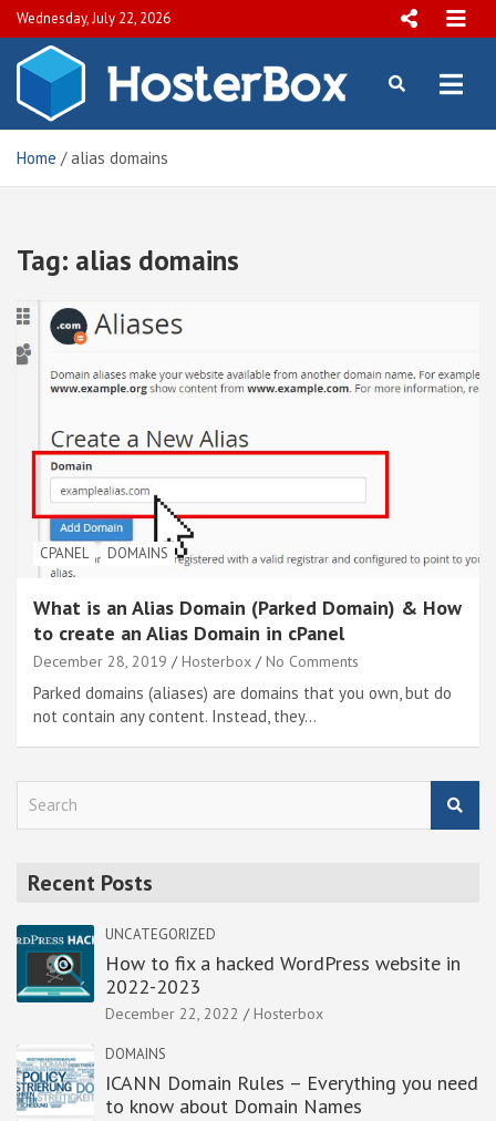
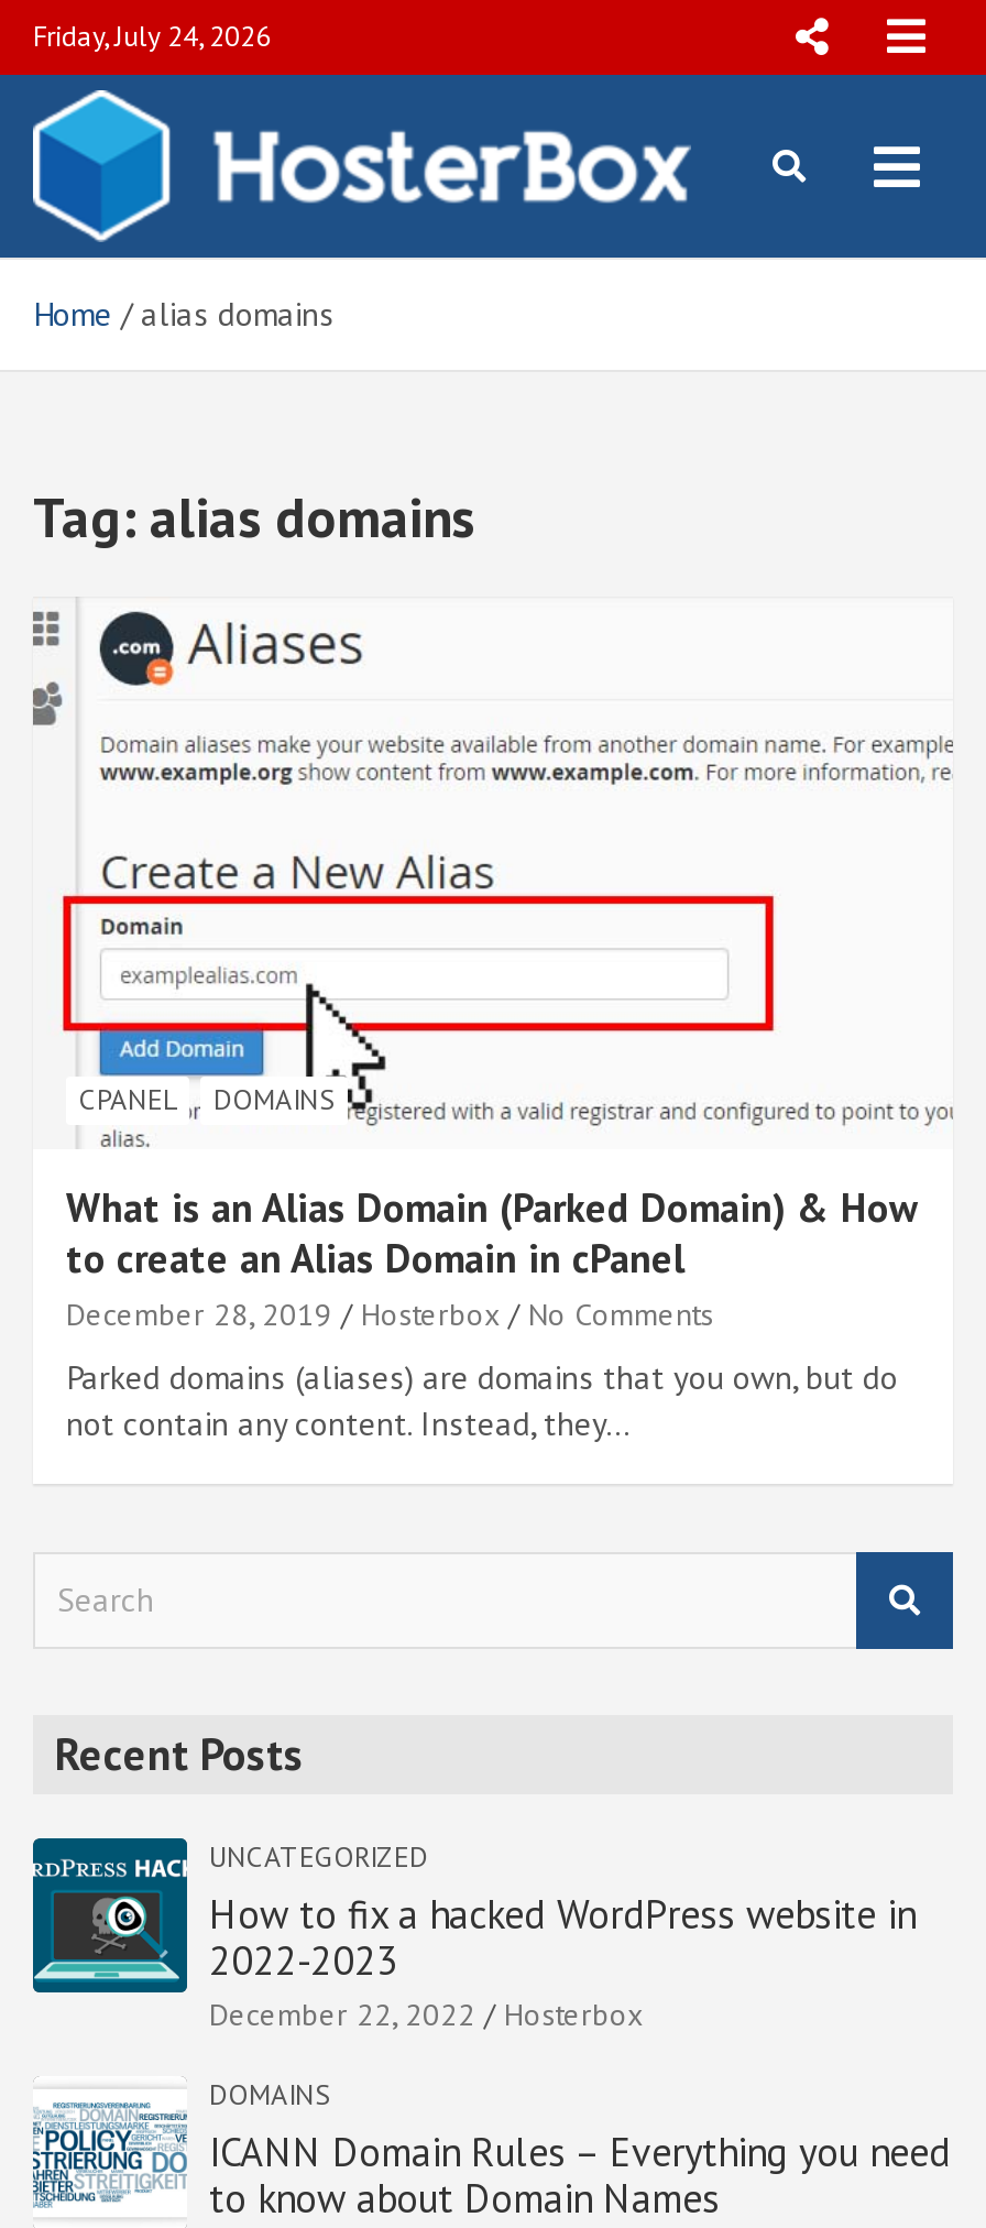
[17,9,170,28] Wednesday, July 22, 2026 -> [33,18,271,55] Friday, July 24, 2026

